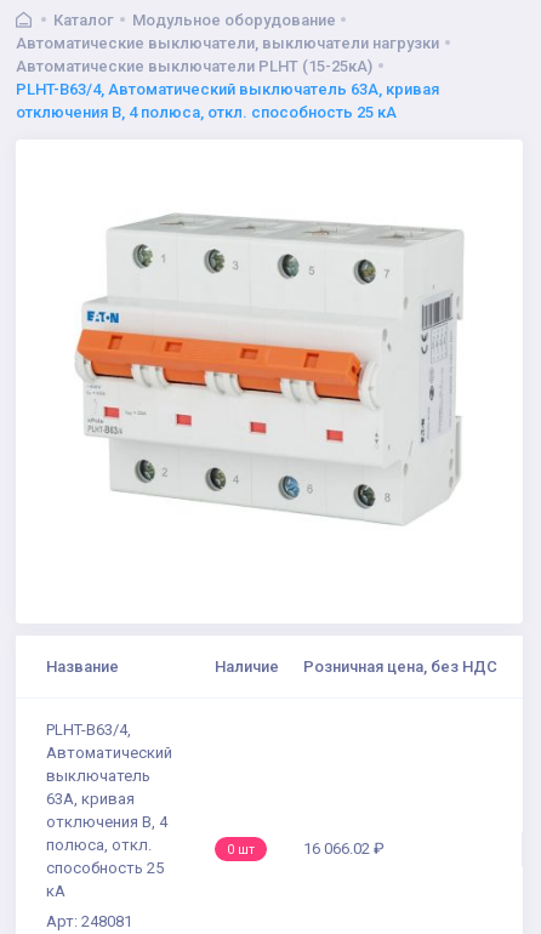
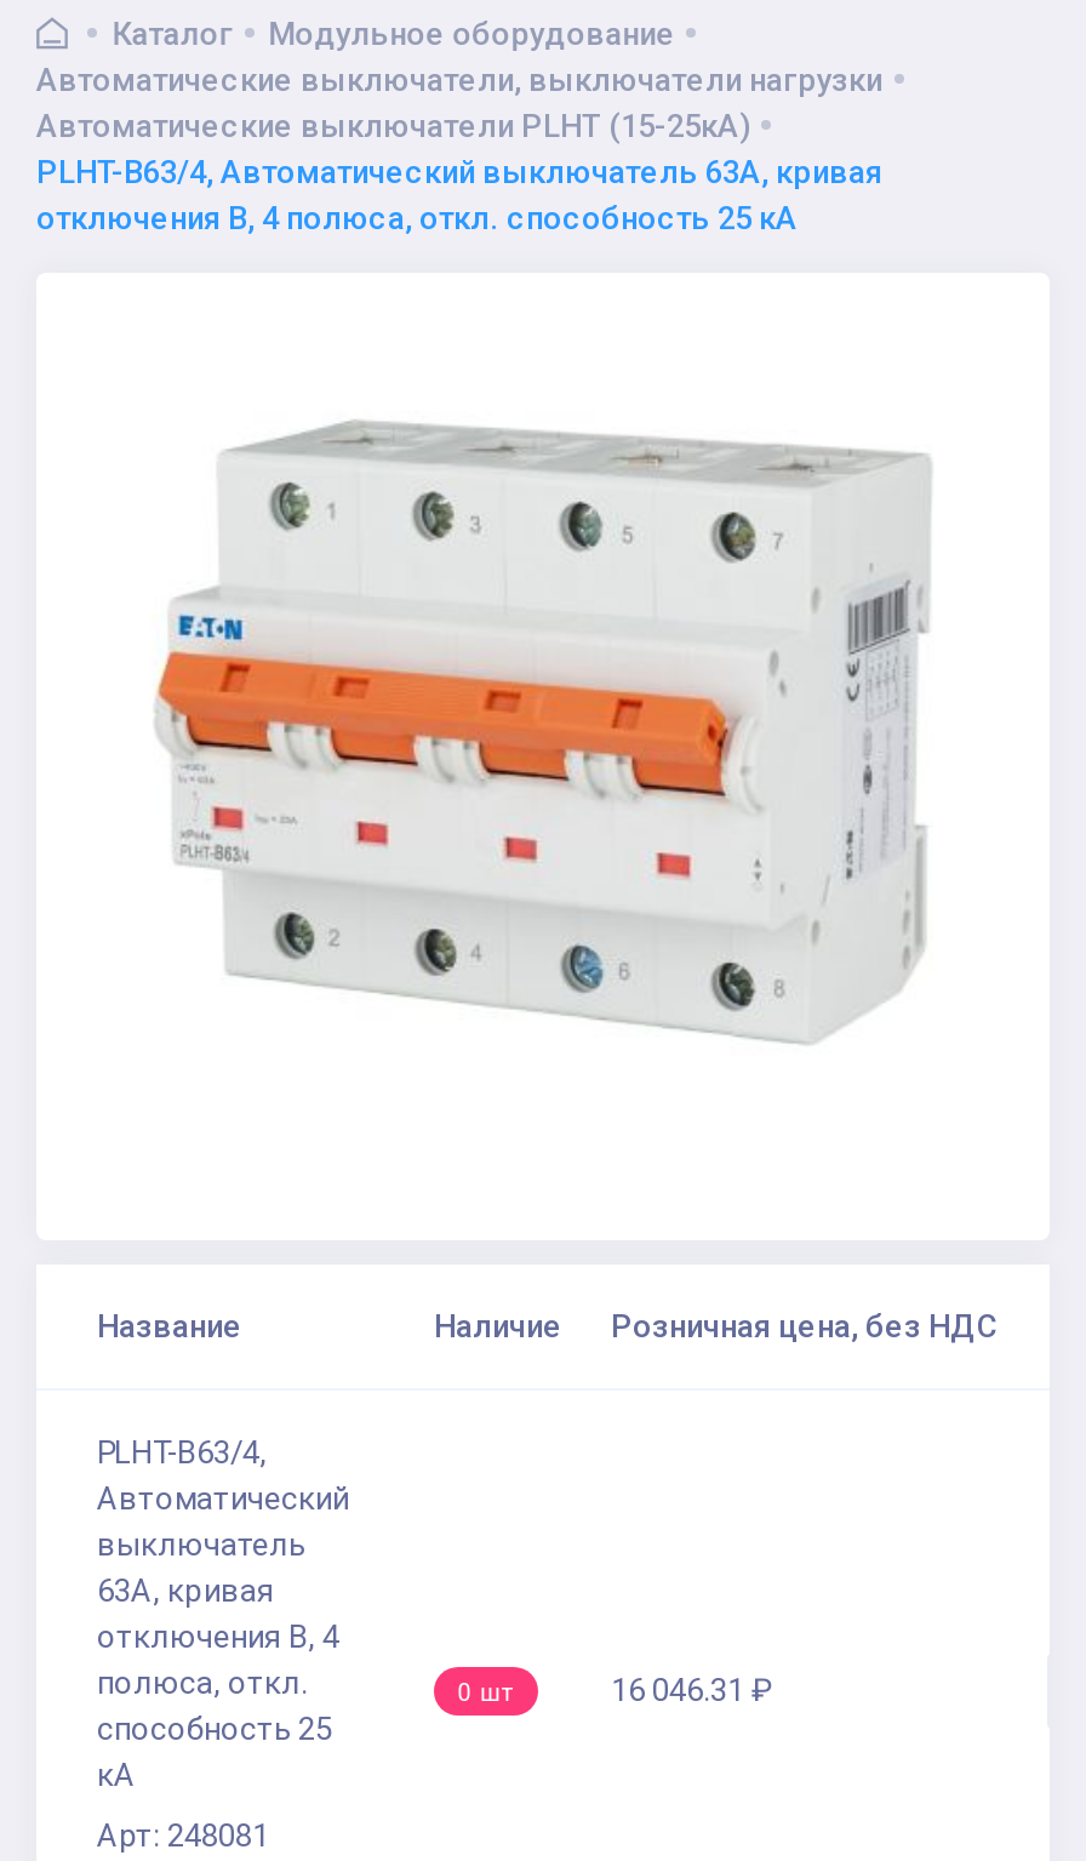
[303,839,385,857] 16 066.02 ₽ -> [611,1671,773,1708] 16 046.31 ₽

